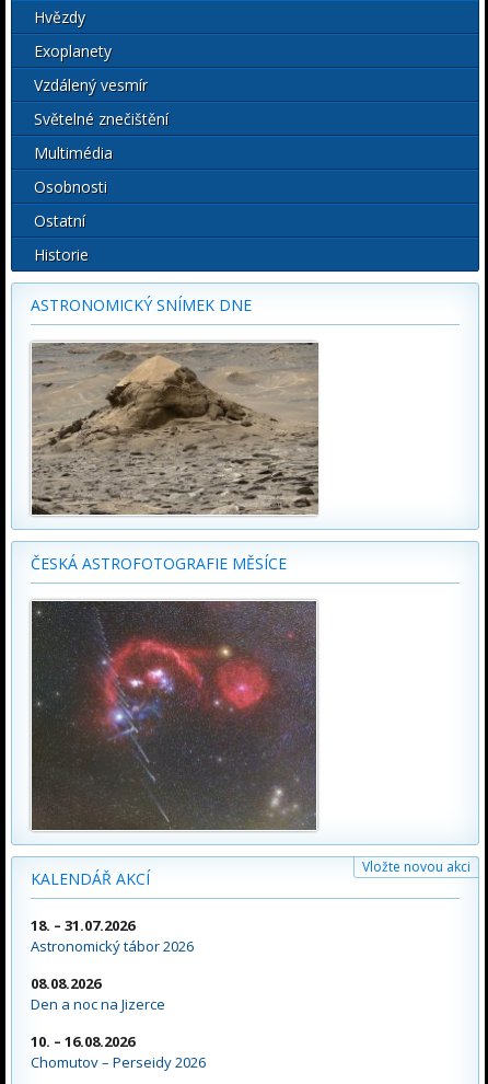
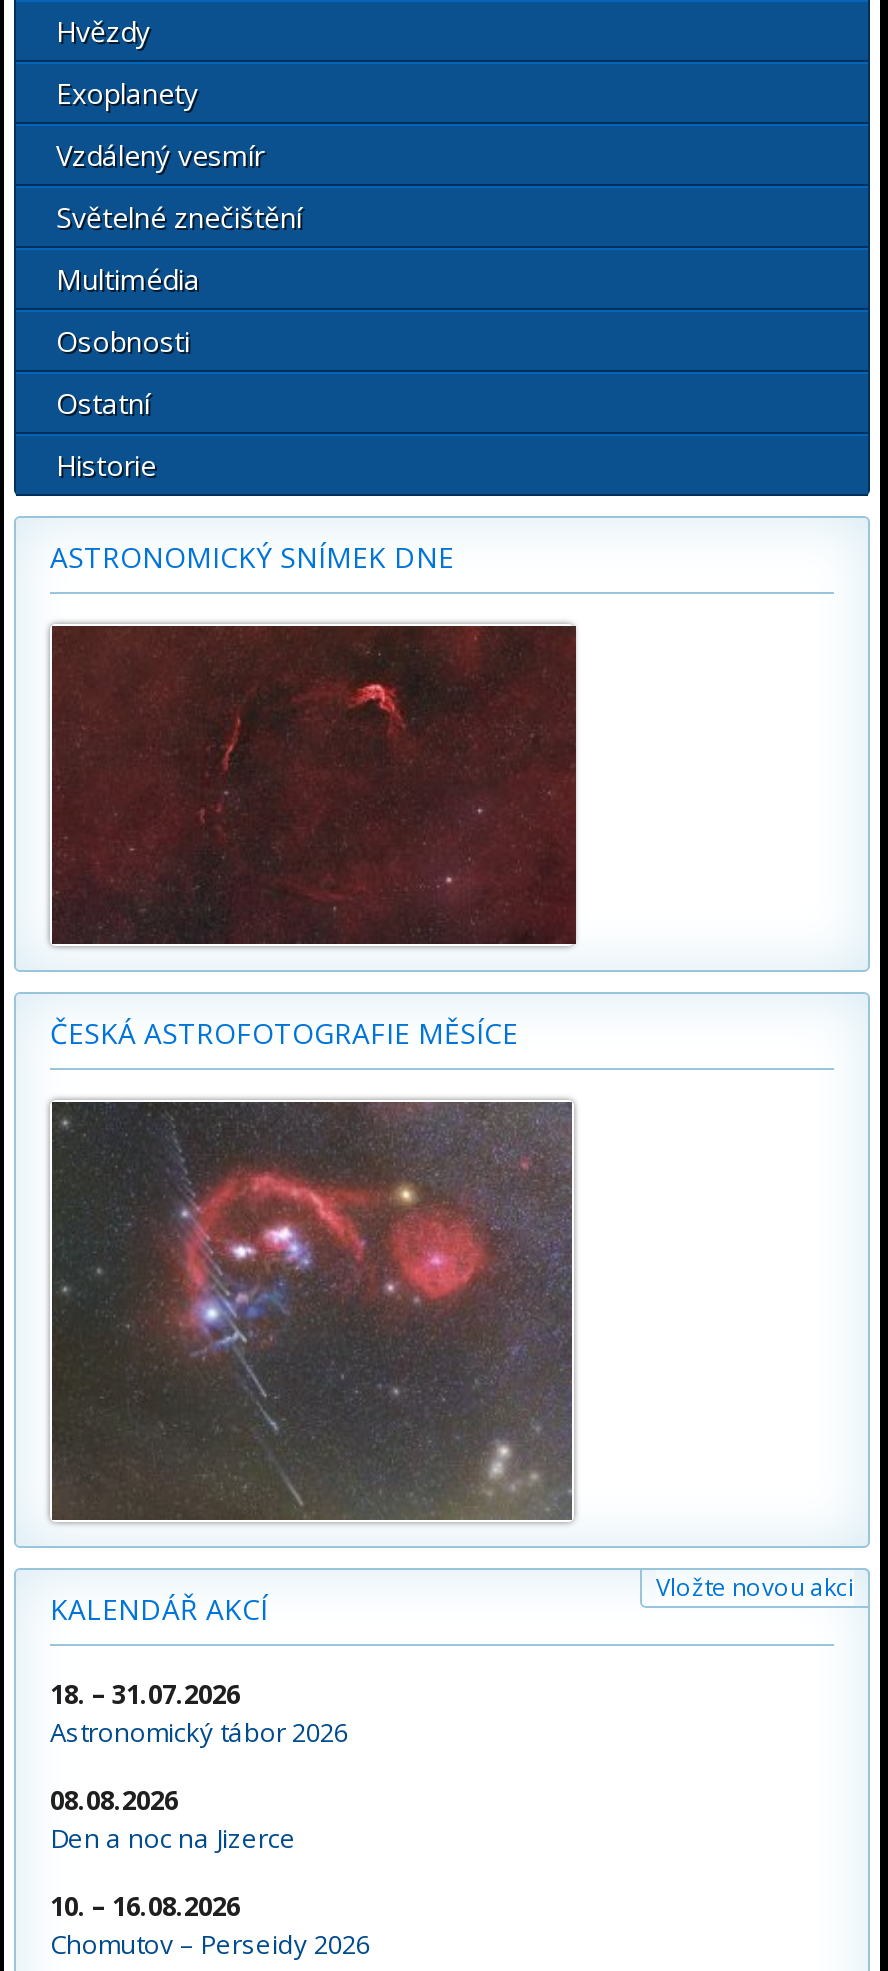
[32,343,318,515] [image] -> [52,626,576,944] [image]

